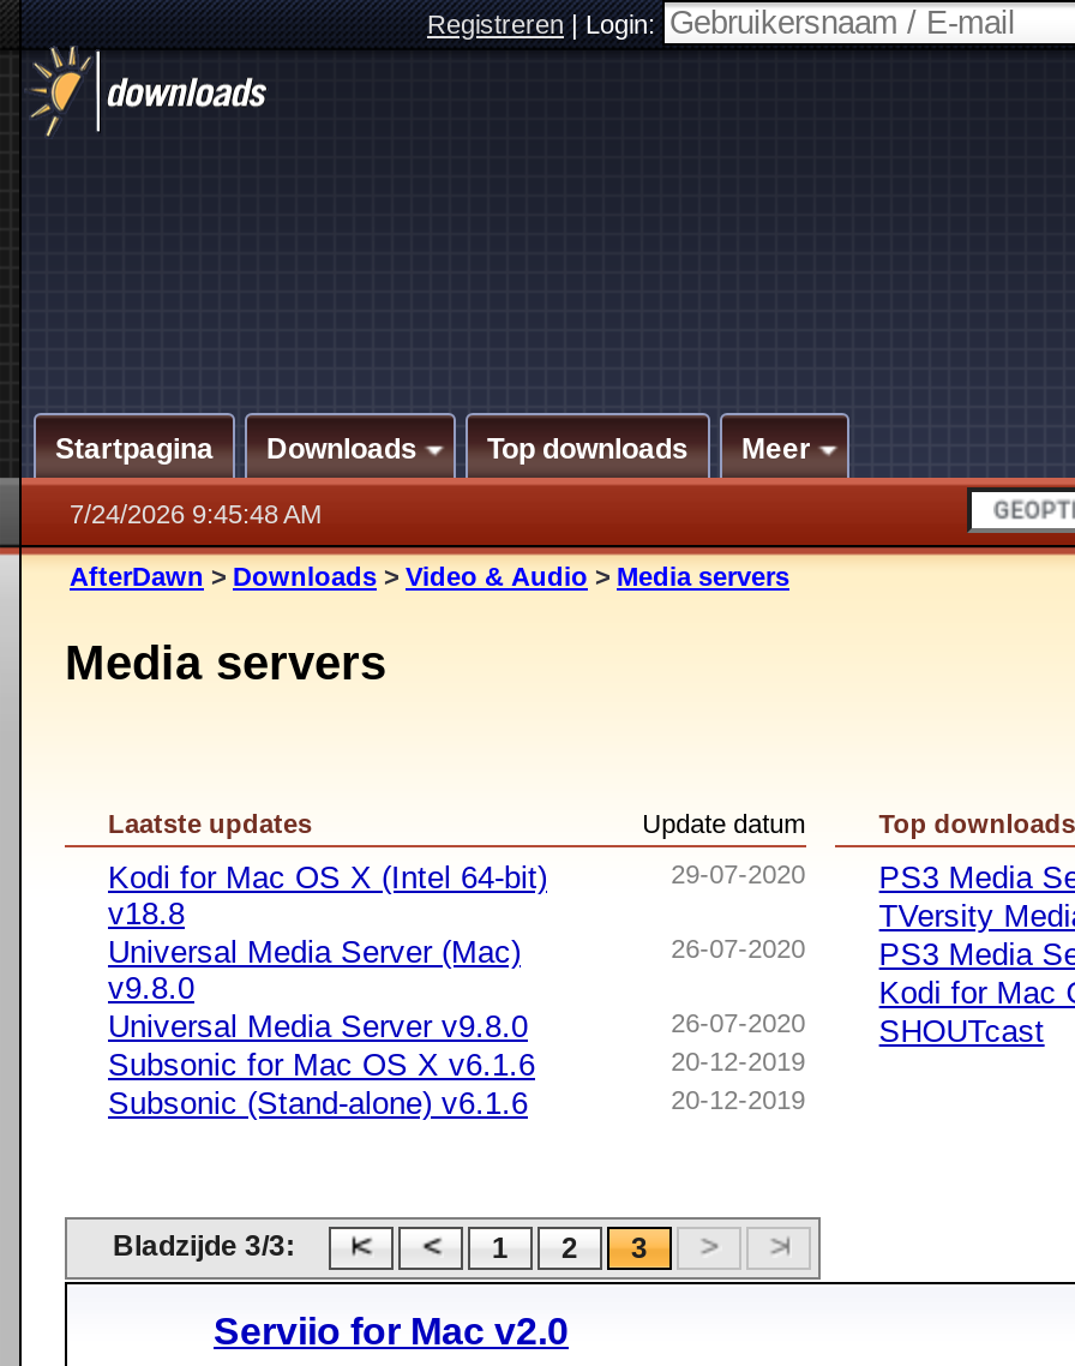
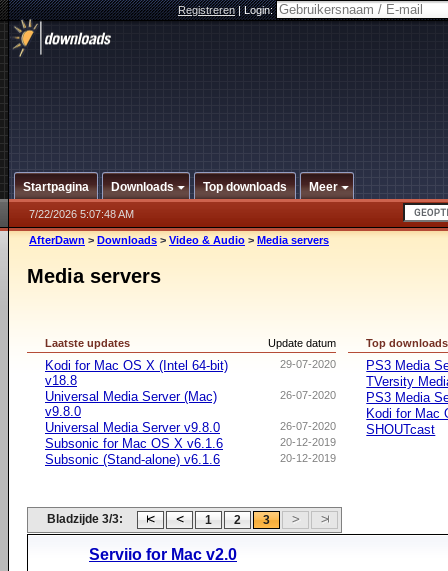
[70,499,322,528] 7/24/2026 9:45:48 AM -> [29,208,134,220] 7/22/2026 5:07:48 AM

